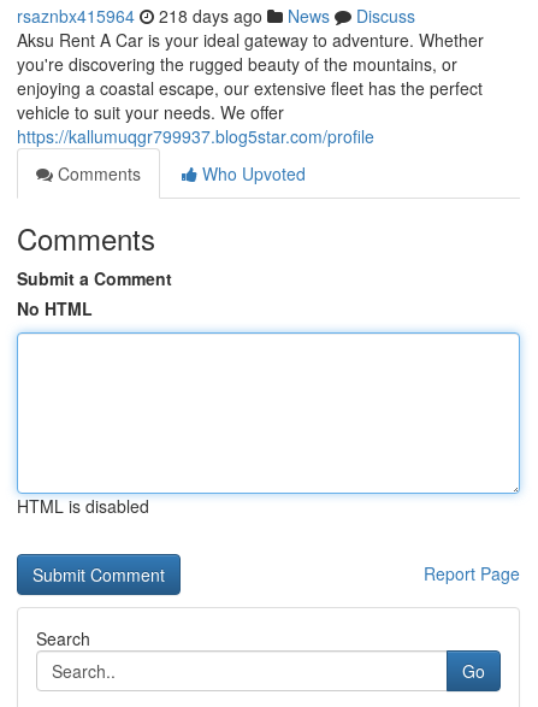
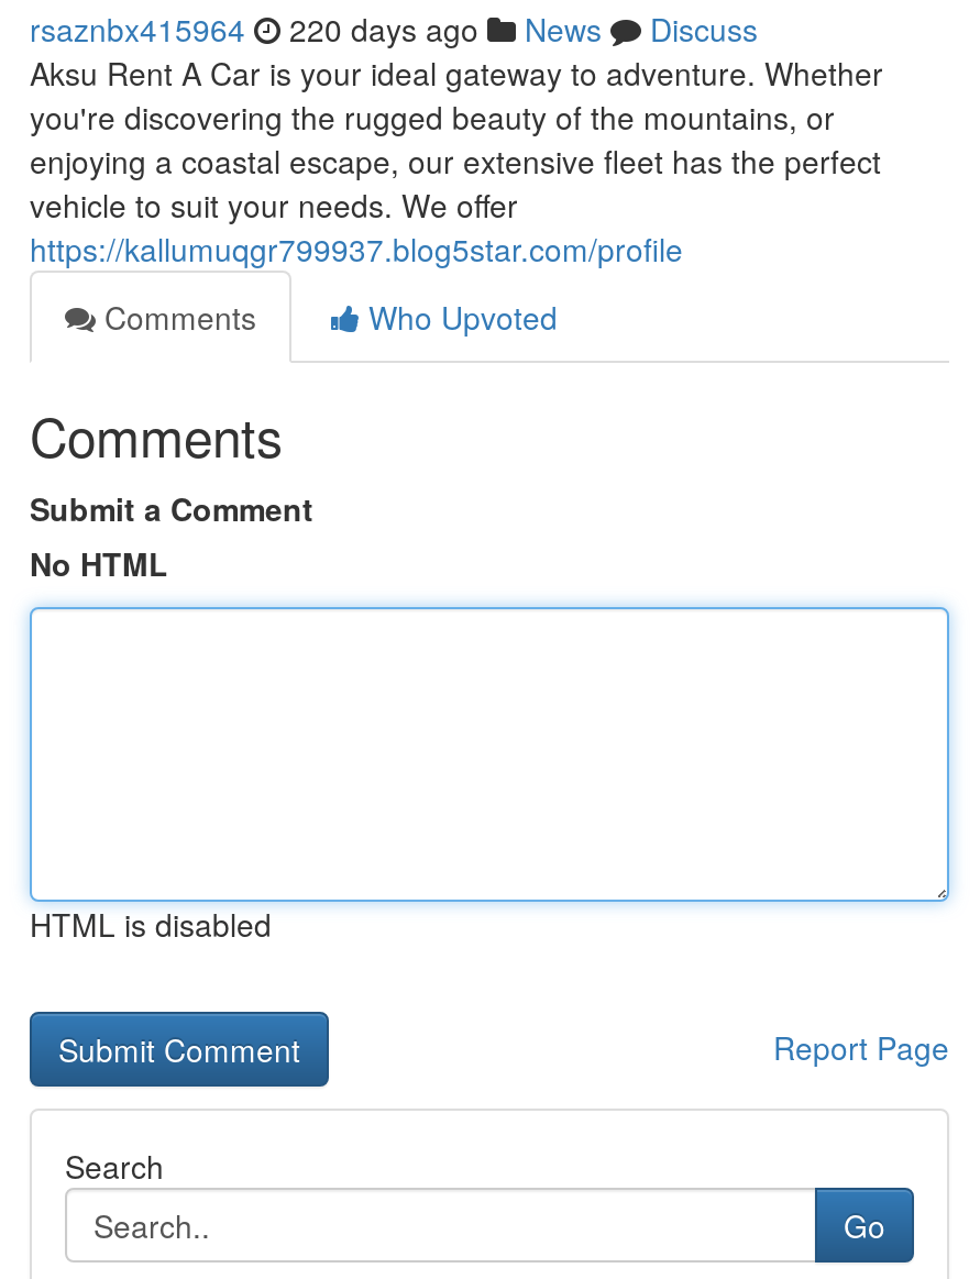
[17,4,415,28] rsaznbx415964 218 days ago News Discuss -> [30,7,758,51] rsaznbx415964 220 days ago News Discuss

